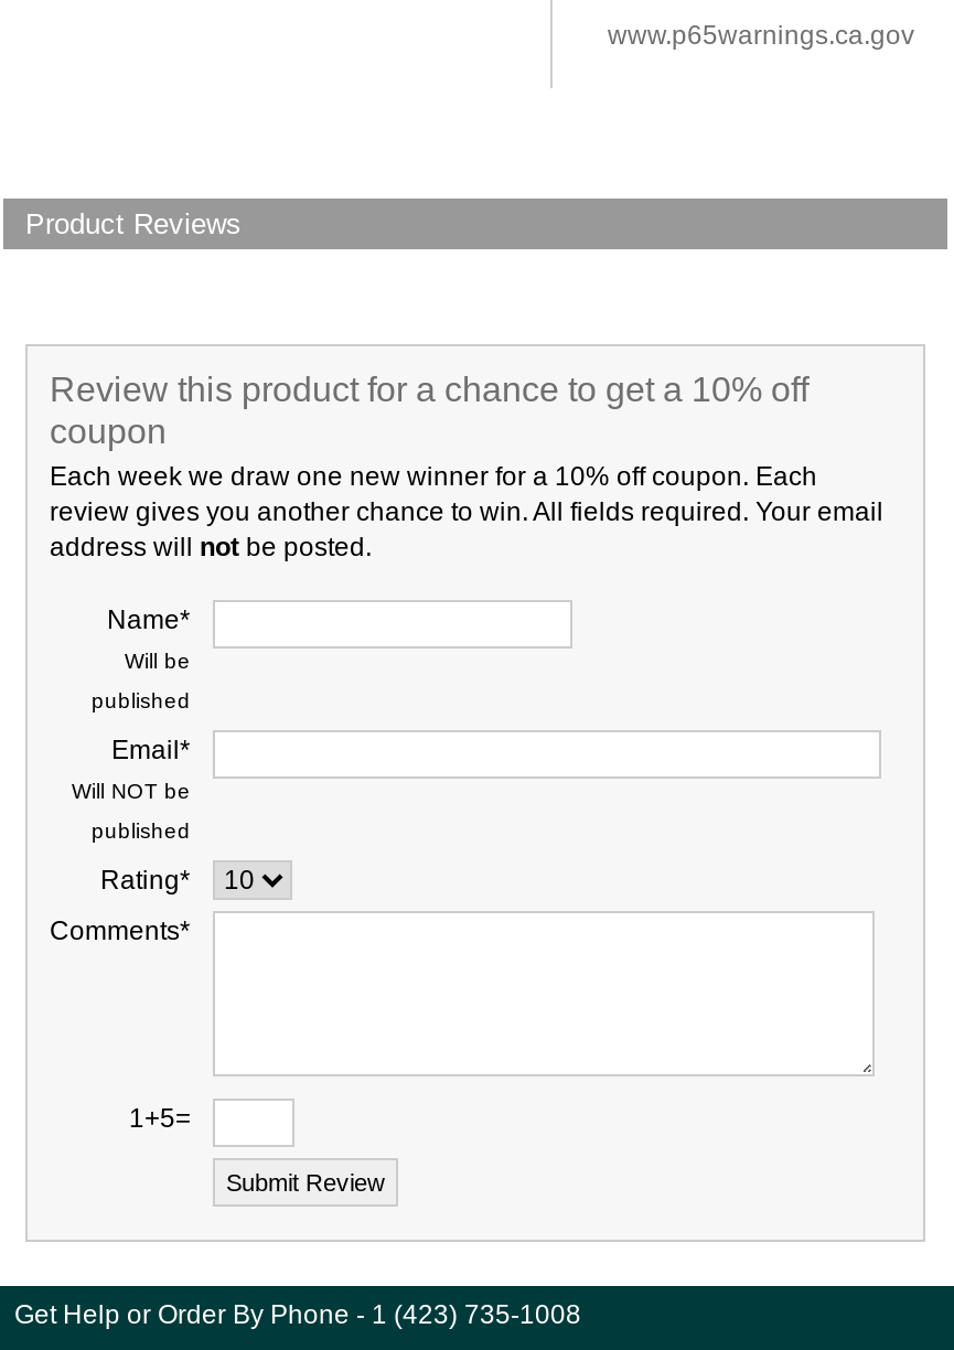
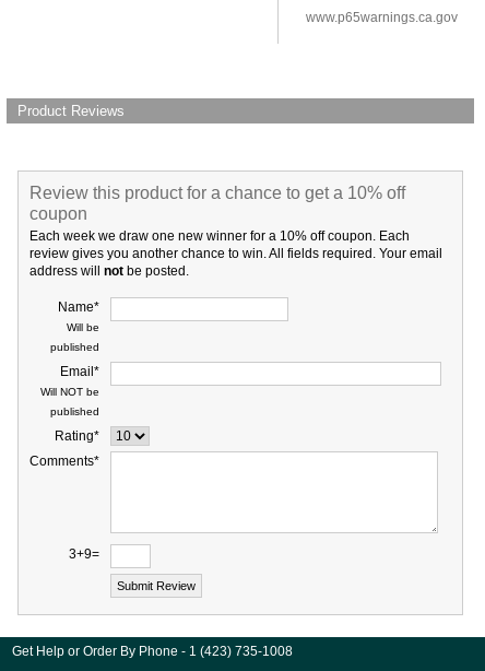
[129,1103,191,1134] 1+5= -> [69,546,99,562] 3+9=

